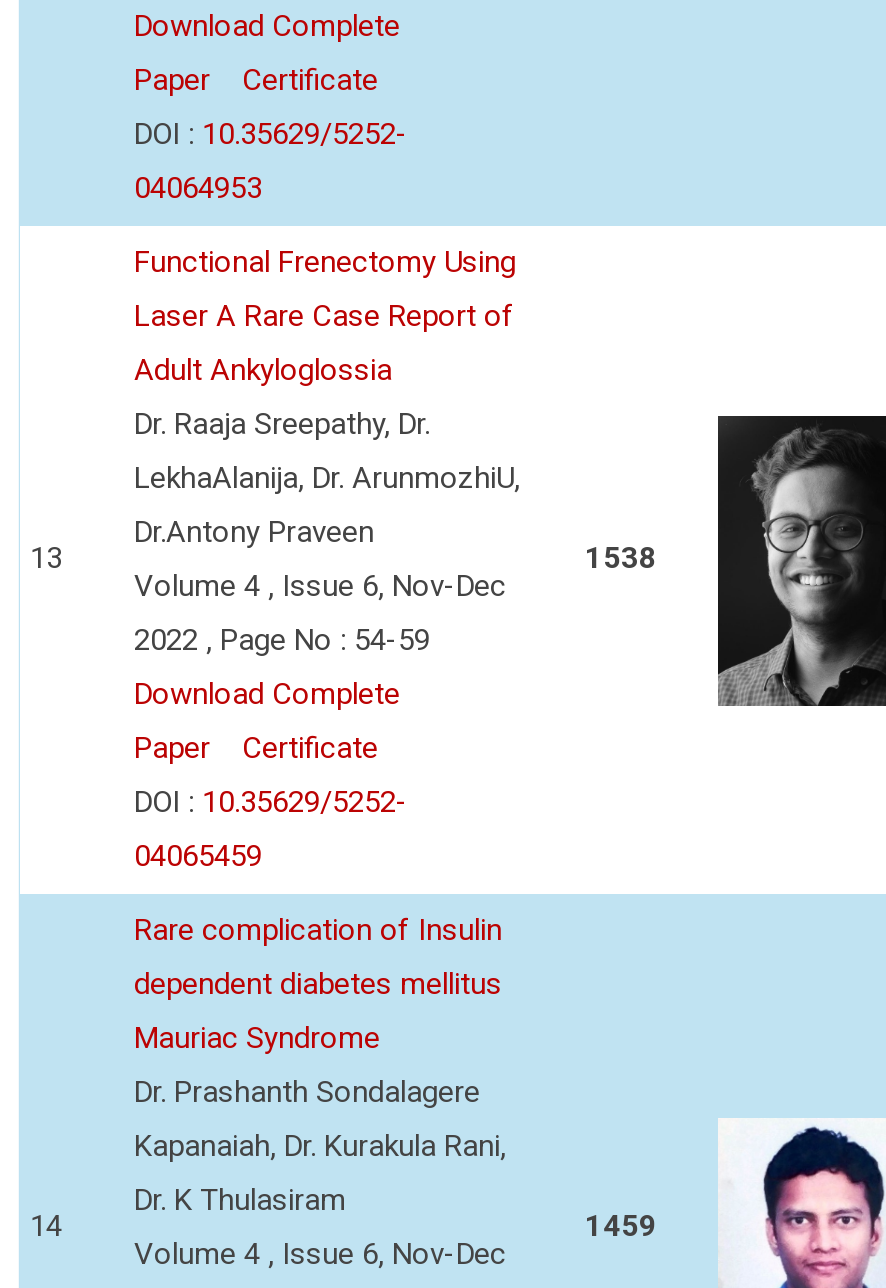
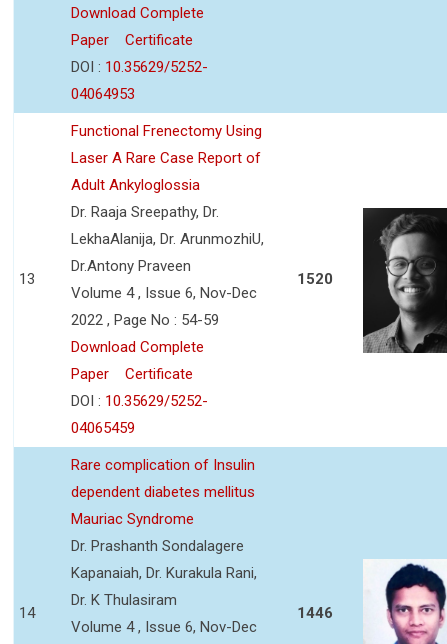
[585,541,657,577] 1538 -> [296,270,332,288] 1520
[585,1209,657,1245] 1459 -> [296,604,332,622] 1446

